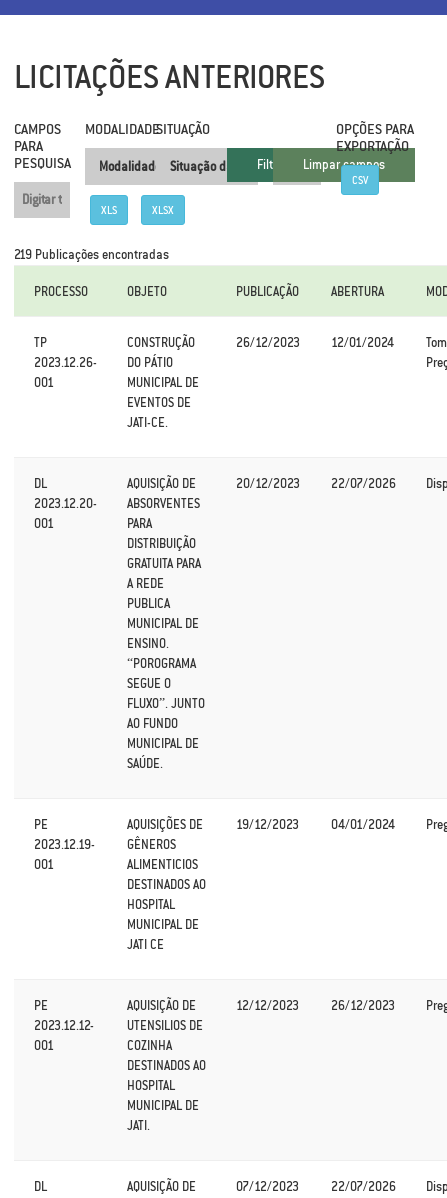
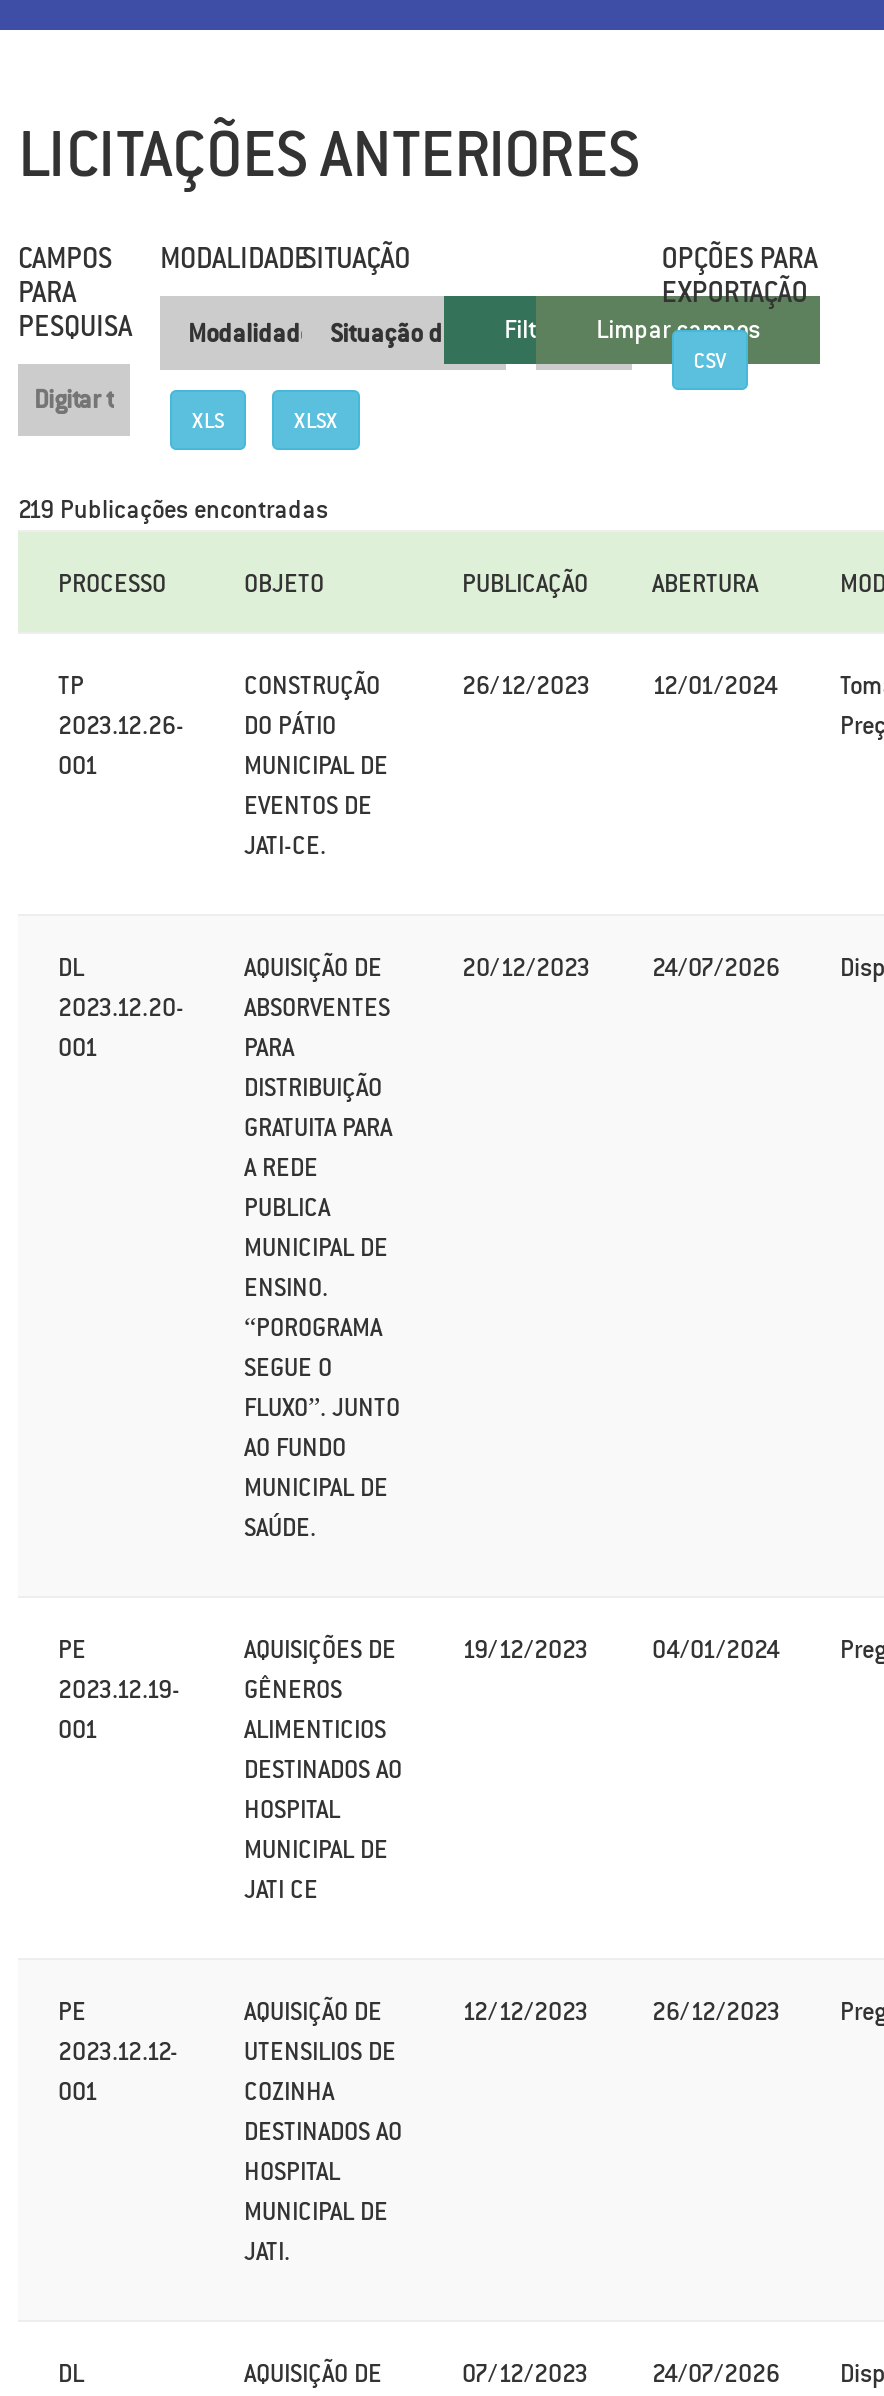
[331,476,396,491] 22/07/2026 -> [652,952,780,982] 24/07/2026
[331,1179,396,1194] 22/07/2026 -> [652,2358,780,2388] 24/07/2026

